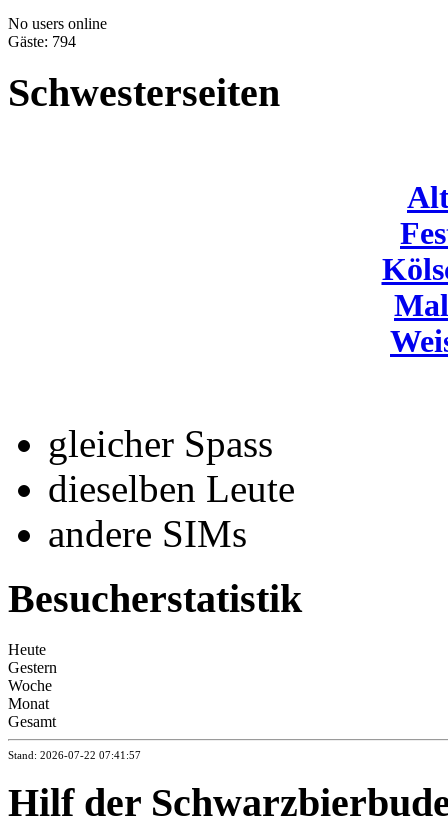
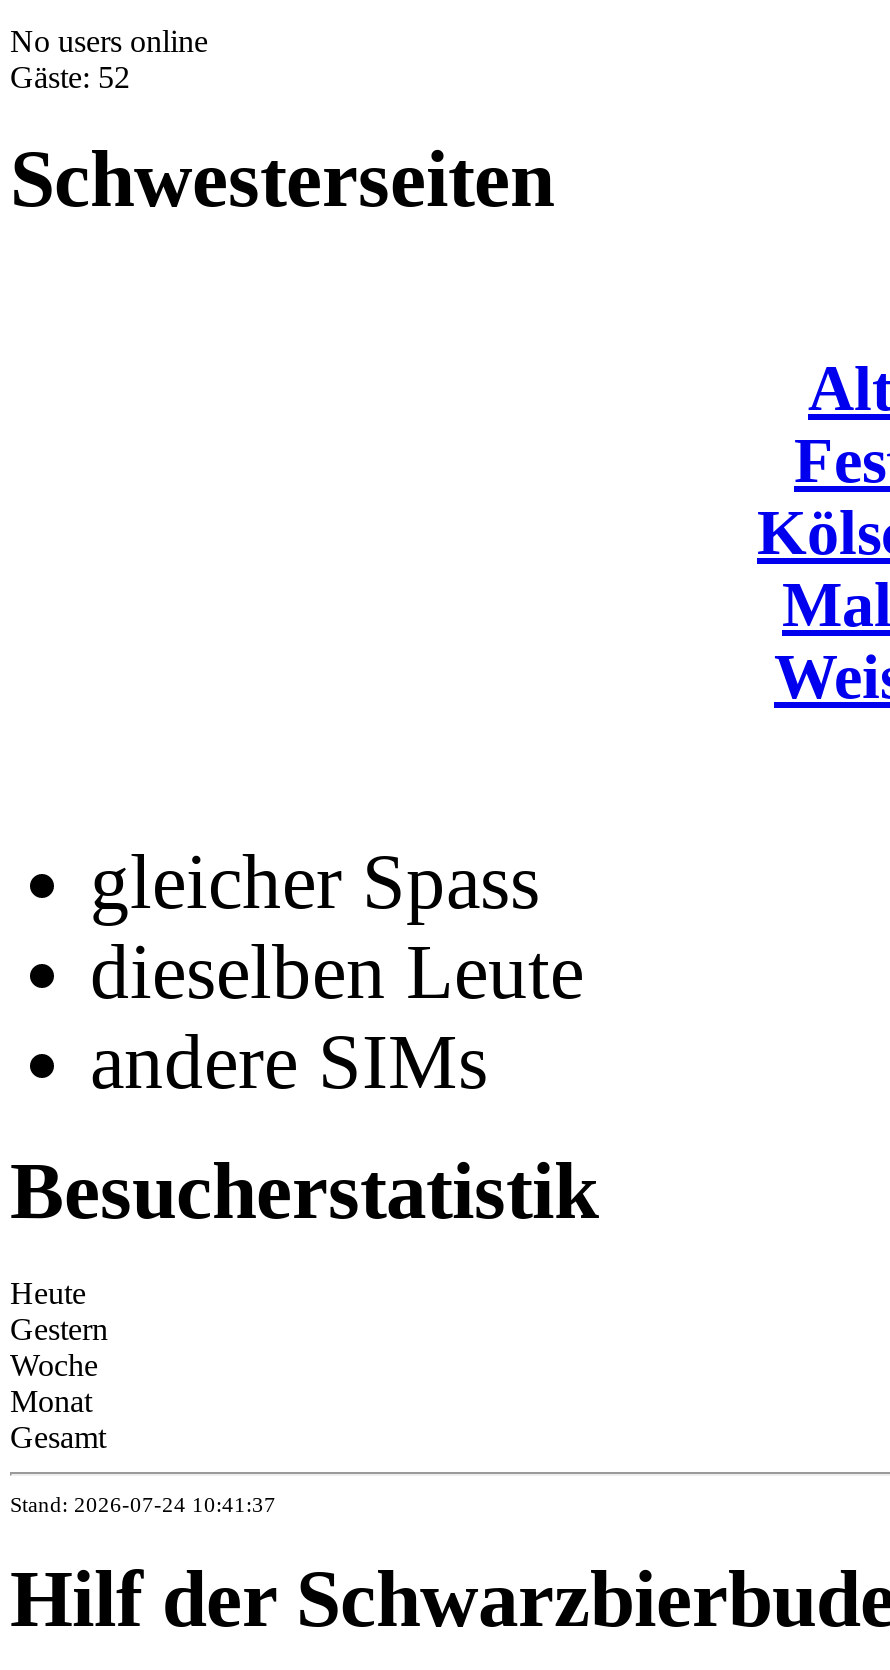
[8,33,76,50] Gäste: 794 -> [10,60,130,94] Gäste: 52
[8,749,141,761] Stand: 2026-07-22 07:41:57 -> [10,1491,276,1515] Stand: 2026-07-24 10:41:37

